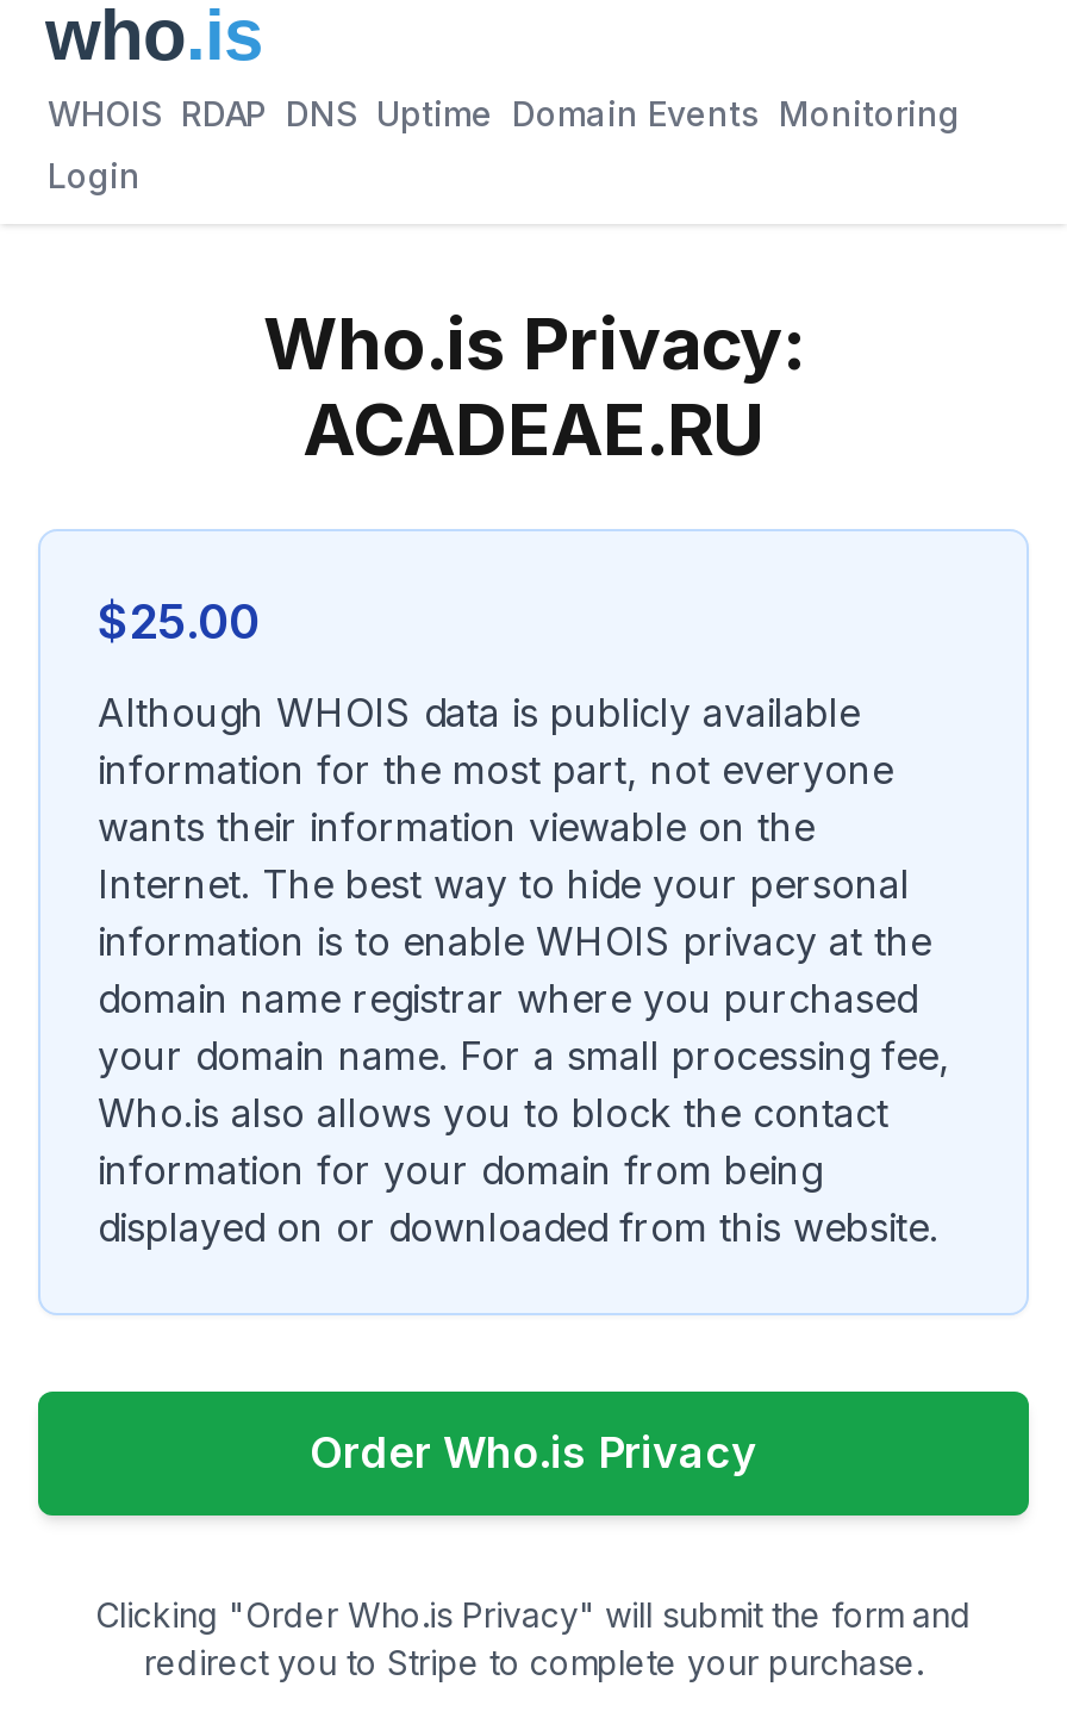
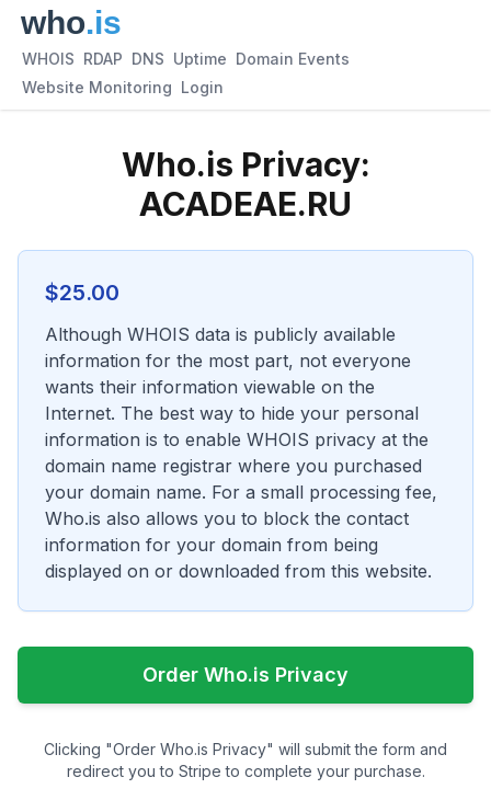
[48,93,960,133] WHOIS RDAP DNS Uptime Domain Events Monitoring -> [22,49,350,68] WHOIS RDAP DNS Uptime Domain Events
[48,155,141,195] Login -> [22,78,224,96] Website Monitoring Login

